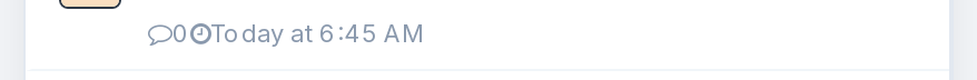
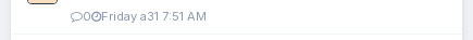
[172,18,424,49] 0 Today at 6:45 AM -> [83,9,207,24] 0 Friday a31 7:51 AM

